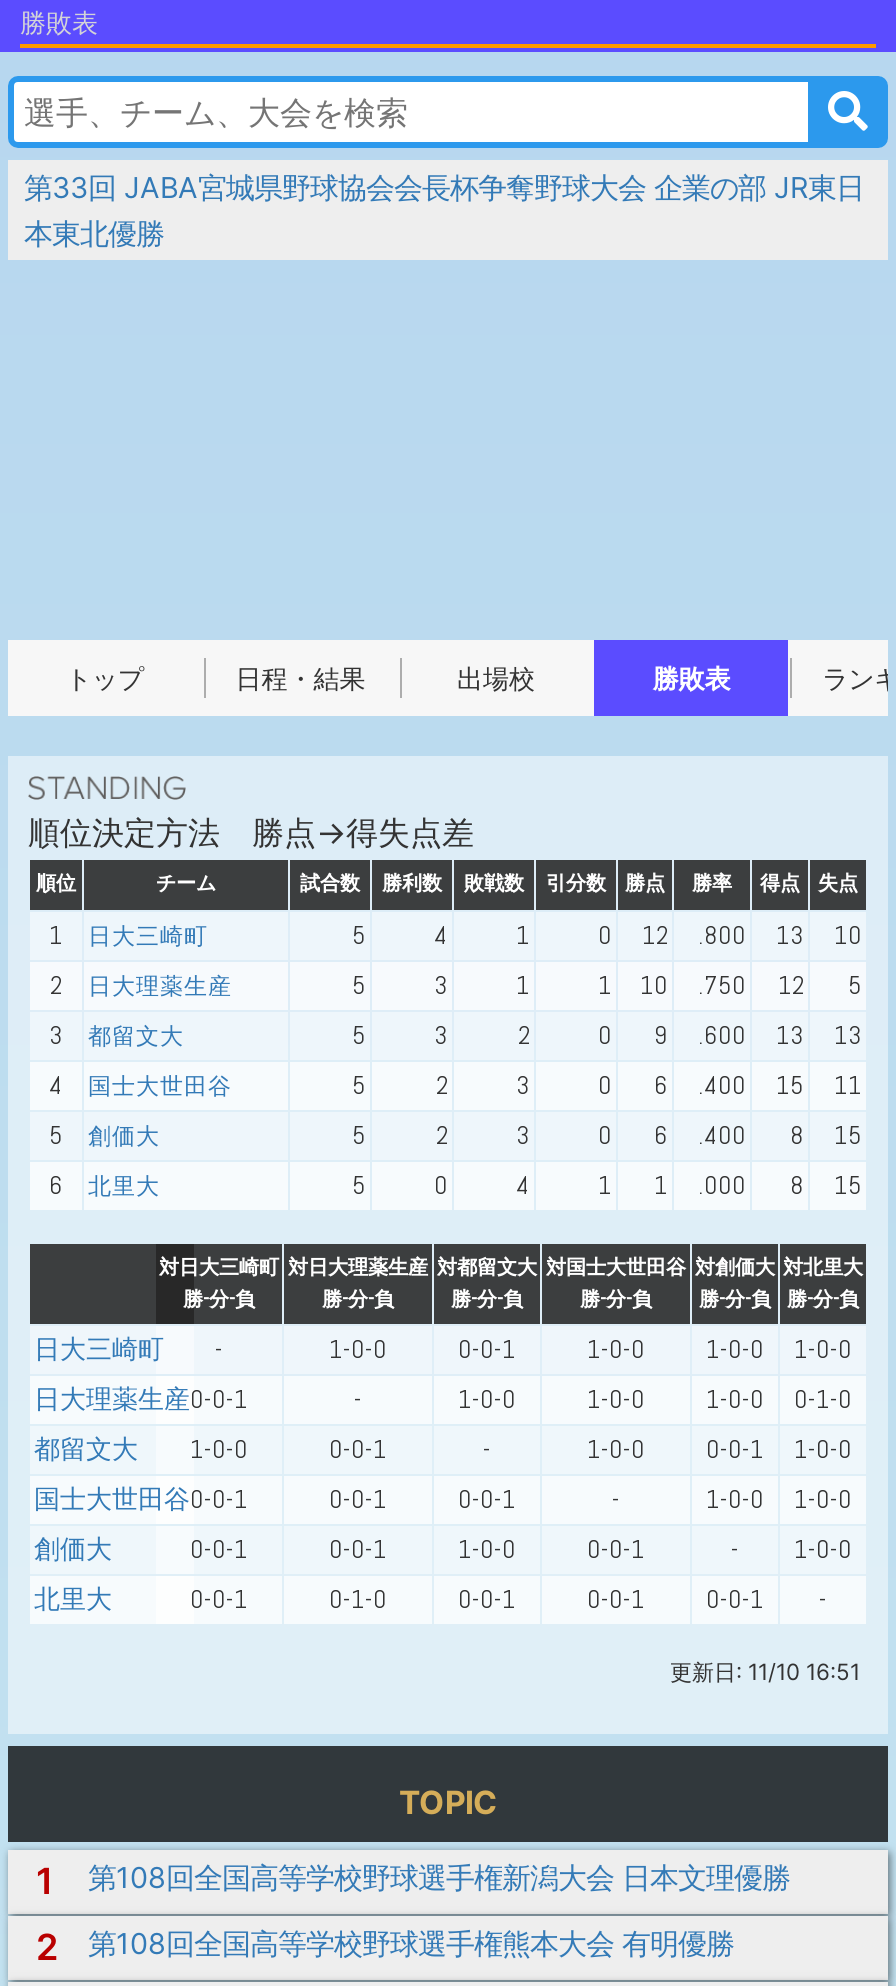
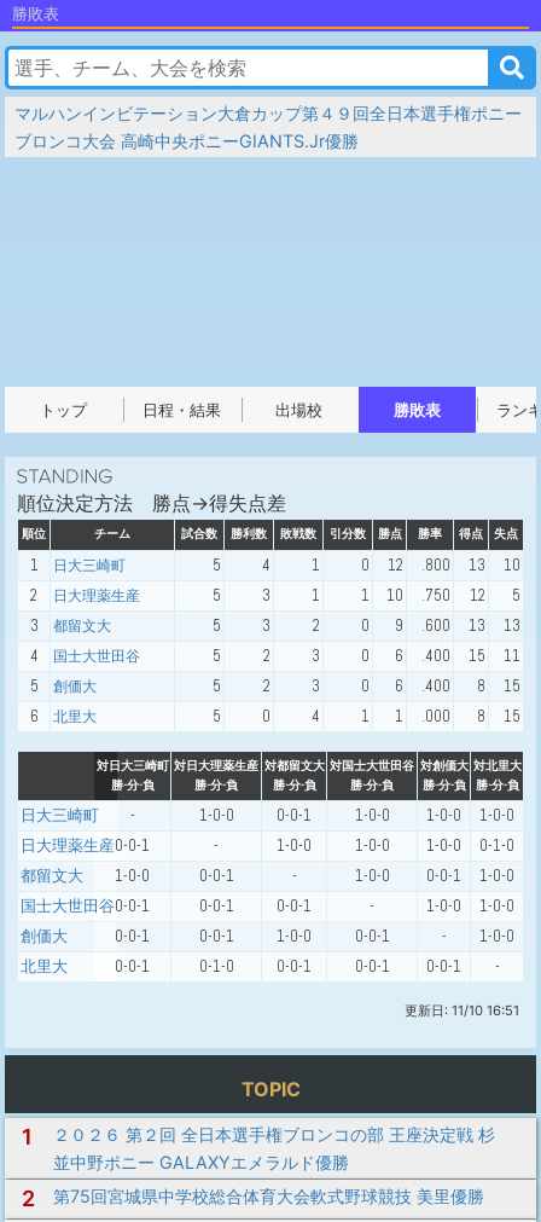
[24,170,864,250] 第33回 JABA宮城県野球協会会長杯争奪野球大会 企業の部 JR東日 | 本東北優勝 -> [14,103,522,151] マルハンインビテーション大倉カップ第４９回全日本選手権ポニー | ブロンコ大会 高崎中央ポニーGIANTS.Jr優勝
[88,1860,790,1894] 第108回全国高等学校野球選手権新潟大会 日本文理優勝 -> [53,1124,495,1172] ２０２６ 第２回 全日本選手権ブロンコの部 王座決定戦 杉 | 並中野ポニー GALAXYエメラルド優勝
[88,1926,734,1960] 第108回全国高等学校野球選手権熊本大会 有明優勝 -> [53,1186,484,1206] 第75回宮城県中学校総合体育大会軟式野球競技 美里優勝

